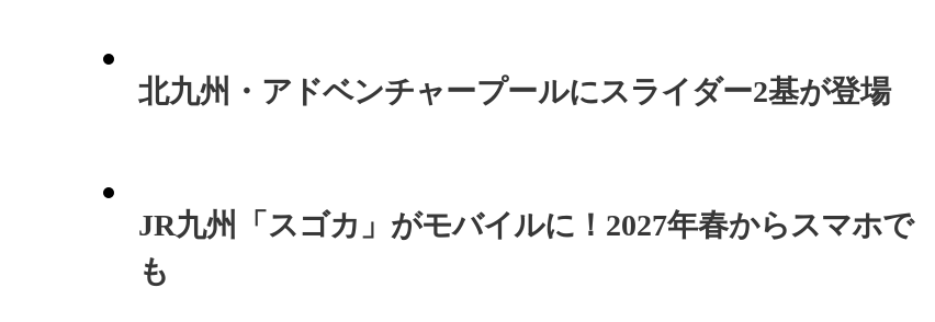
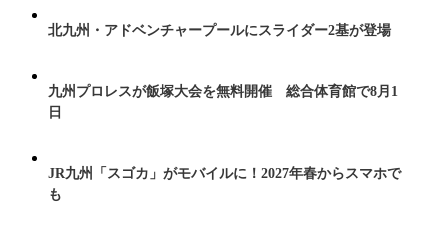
none -> [48,84,398,120] 九州プロレスが飯塚大会を無料開催 総合体育館で8月1 | 日

